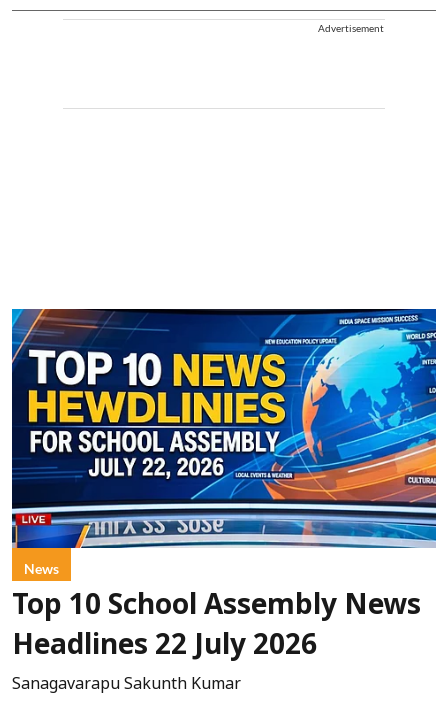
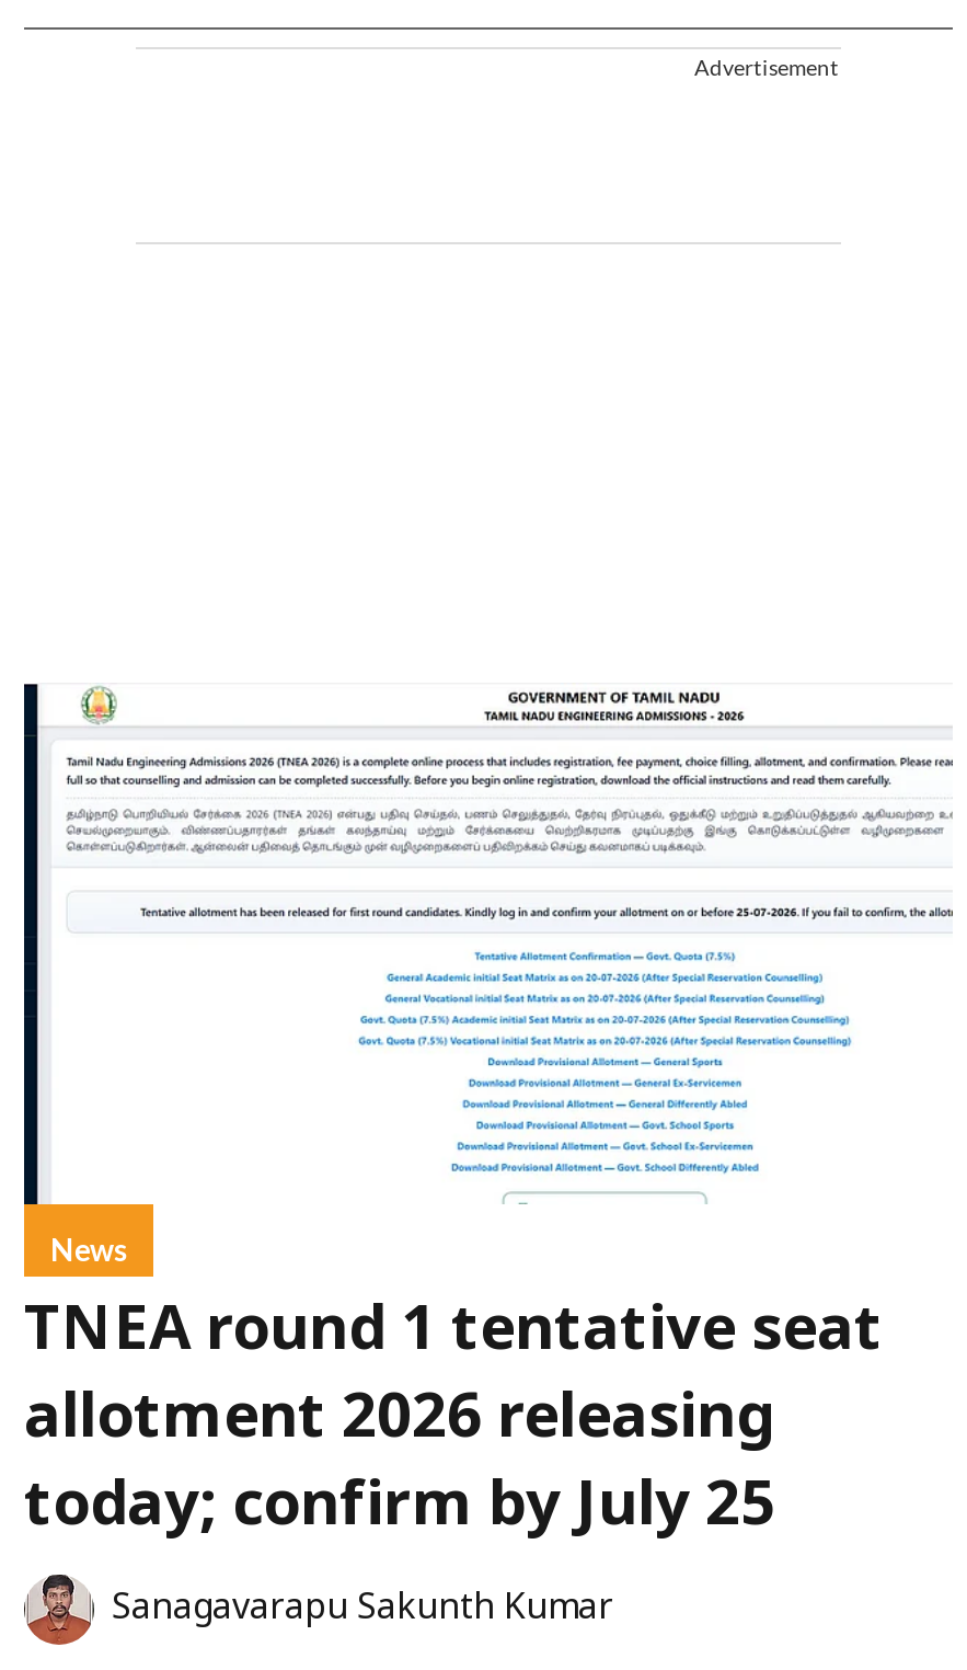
[11,308,437,549] [image] -> [22,682,955,1208] [image]
[12,590,421,664] Top 10 School Assembly News | Headlines 22 July 2026 -> [24,1297,883,1547] TNEA round 1 tentative seat | allotment 2026 releasing | today; confirm by July 25

